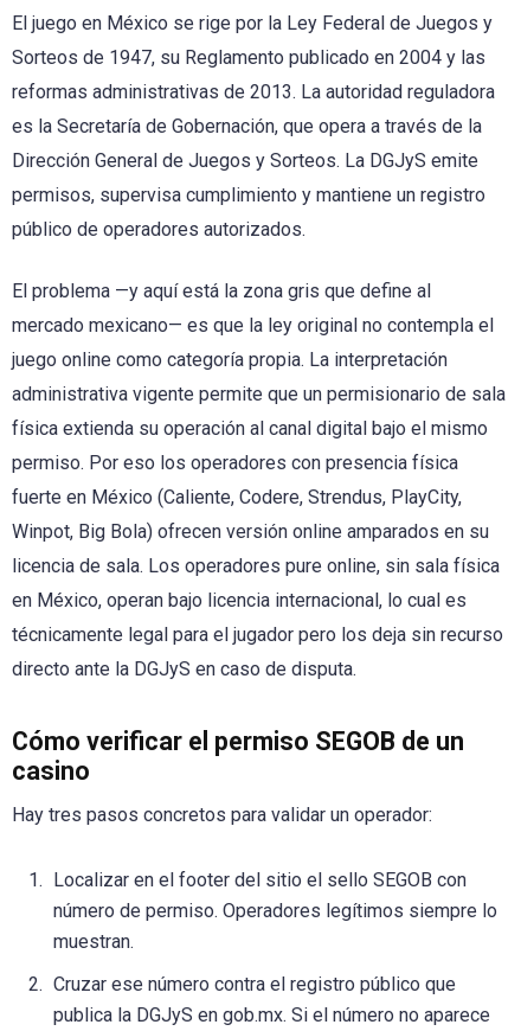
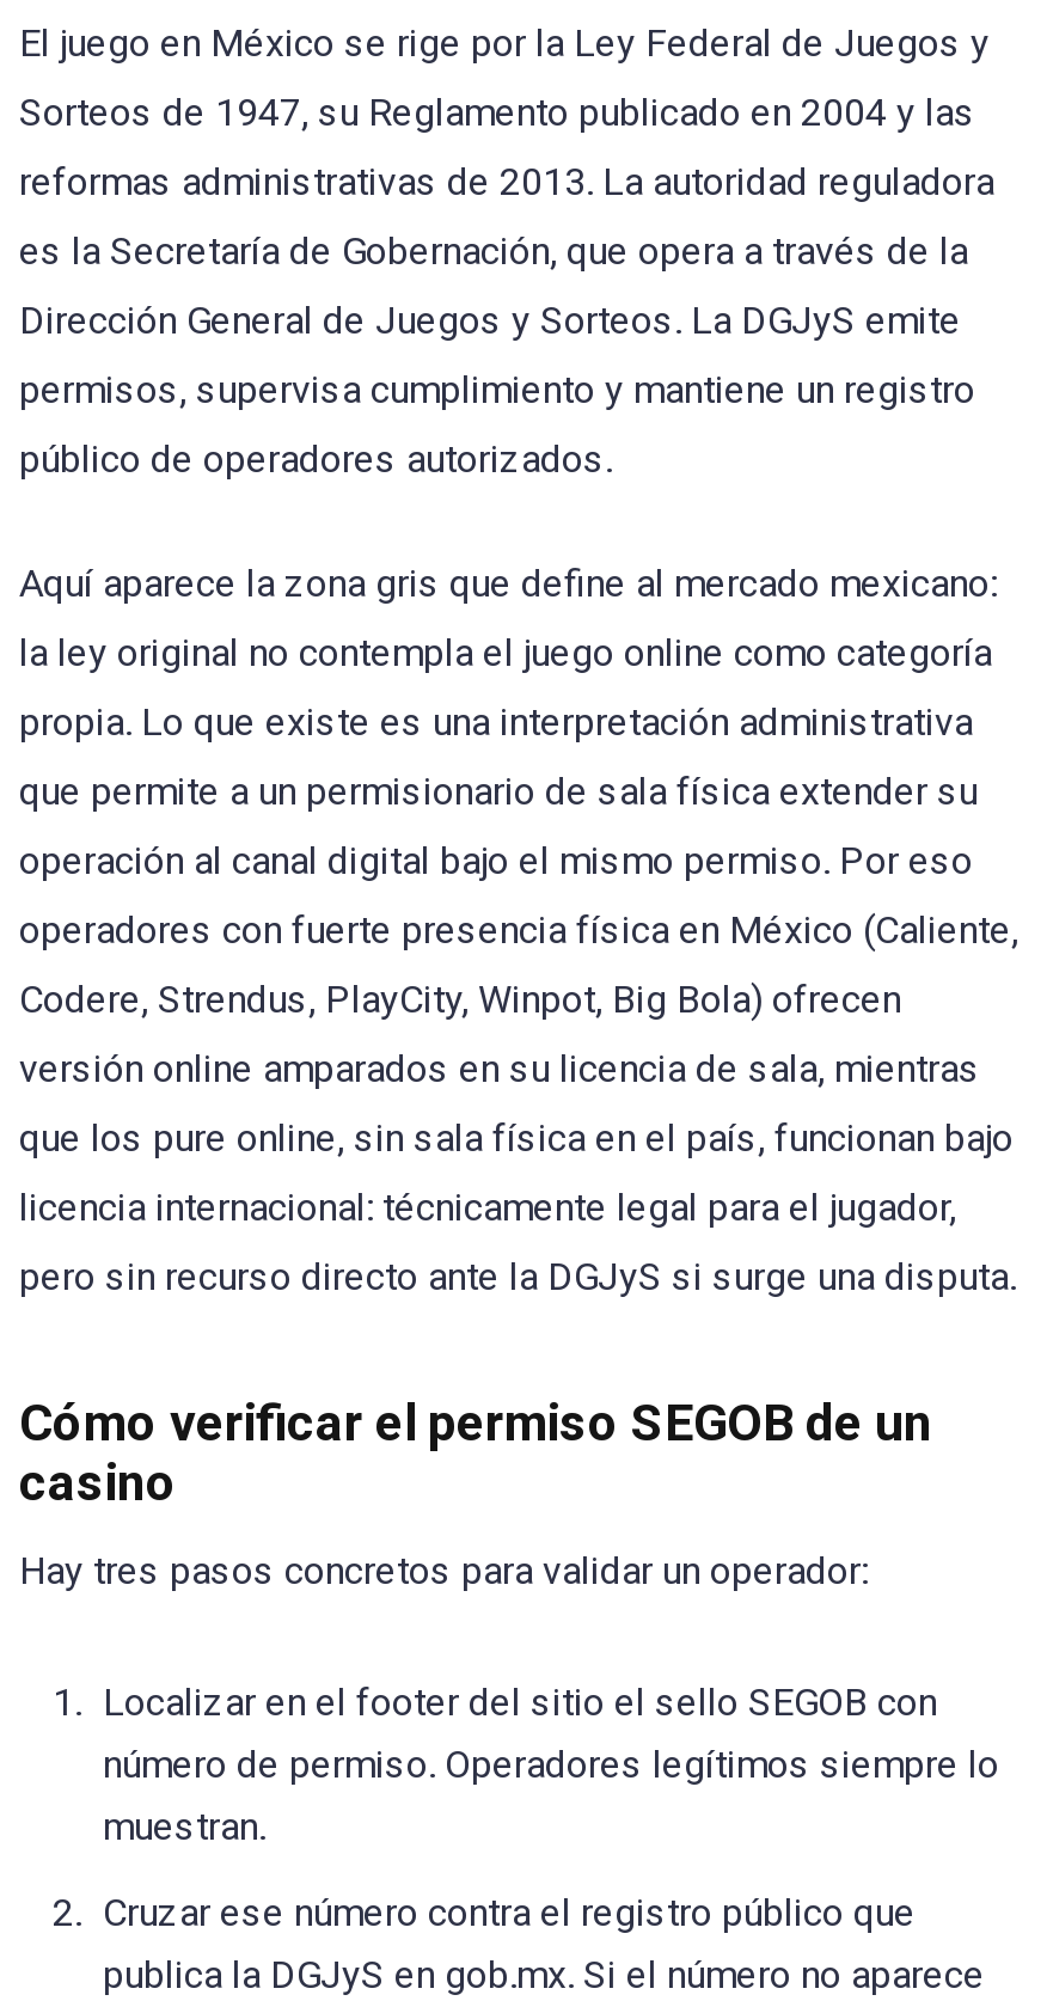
[12,280,506,681] El problema —y aquí está la zona gris que define al | mercado mexicano— es que la ley original no contempla el | juego online como categoría propia. La interpretación | administrativa vigente permite que un permisionario de sala | física extienda su operación al canal digital bajo el mismo | permiso. Por eso los operadores con presencia física | fuerte en México (Caliente, Codere, Strendus, PlayCity, | Winpot, Big Bola) ofrecen versión online amparados en su | licencia de sala. Los operadores pure online, sin sala física | en México, operan bajo licencia internacional, lo cual es | técnicamente legal para el jugador pero los deja sin recurso | directo ante la DGJyS en caso de disputa. -> [19,562,1018,1301] Aquí aparece la zona gris que define al mercado mexicano: | la ley original no contempla el juego online como categoría | propia. Lo que existe es una interpretación administrativa | que permite a un permisionario de sala física extender su | operación al canal digital bajo el mismo permiso. Por eso | operadores con fuerte presencia física en México (Caliente, | Codere, Strendus, PlayCity, Winpot, Big Bola) ofrecen | versión online amparados en su licencia de sala, mientras | que los pure online, sin sala física en el país, funcionan bajo | licencia internacional: técnicamente legal para el jugador, | pero sin recurso directo ante la DGJyS si surge una disputa.

